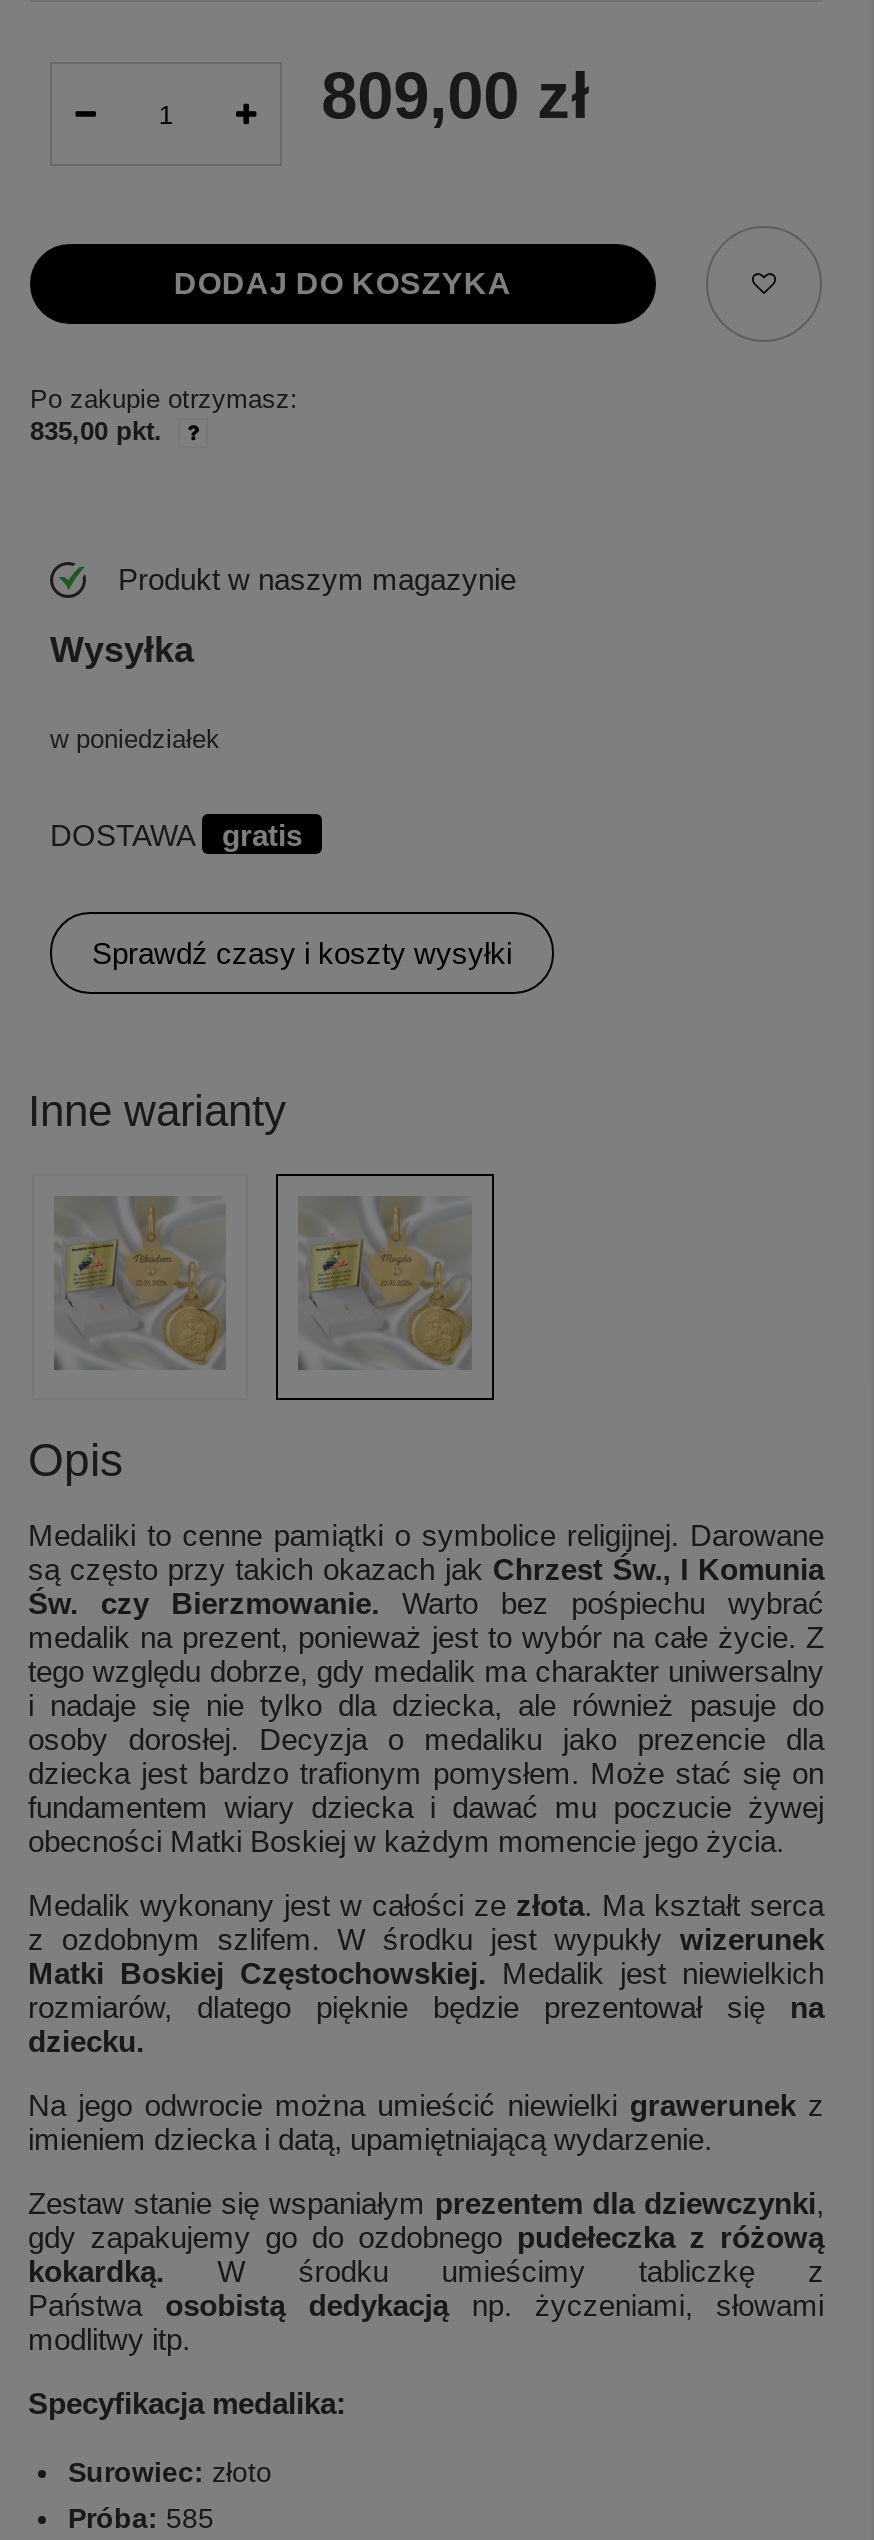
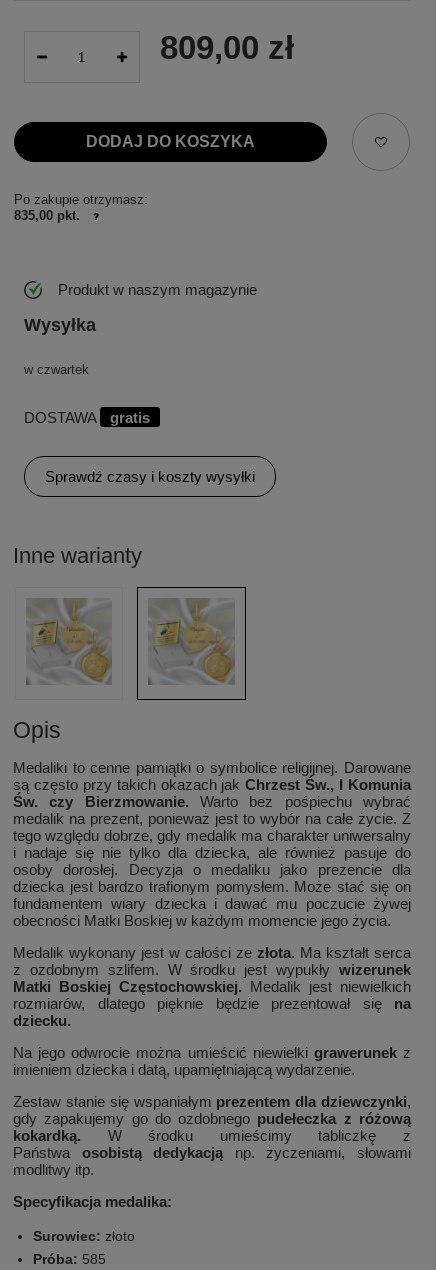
[50,724,220,754] w poniedziałek -> [24,362,89,377] w czwartek

